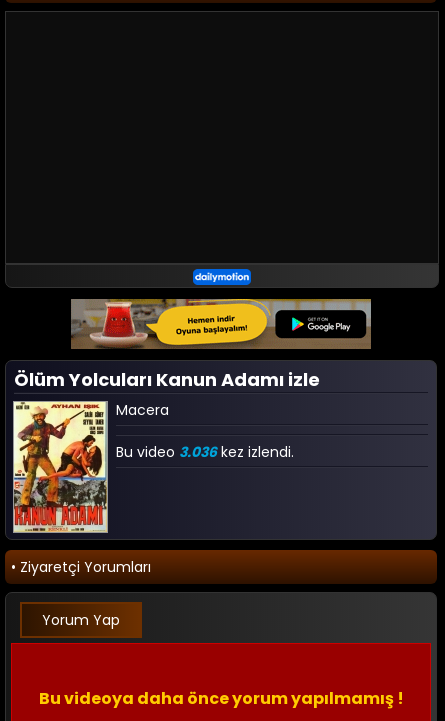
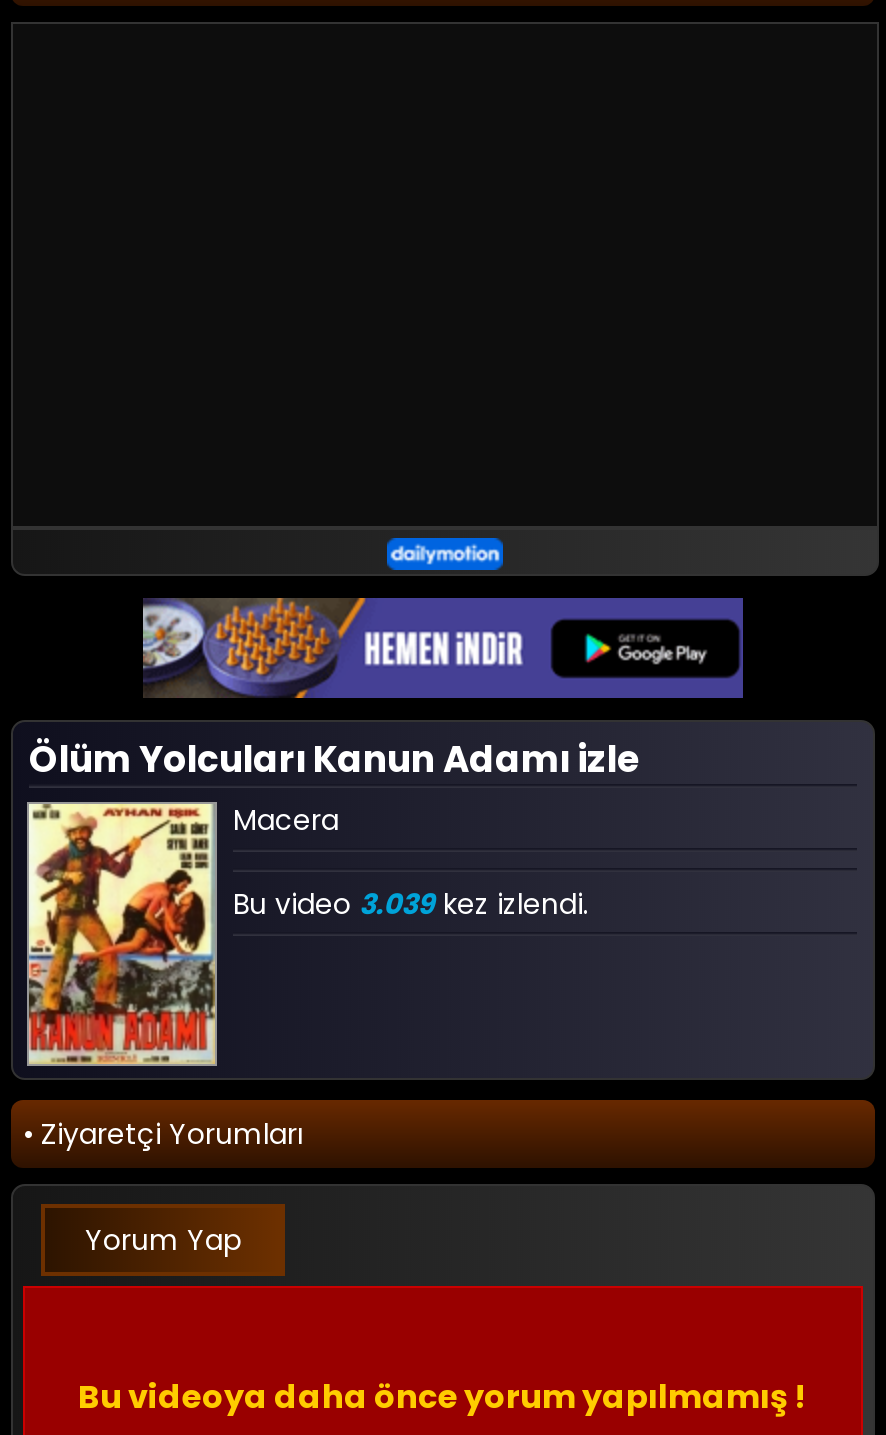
[71,298,372,349] [image] -> [143,596,745,700] [image]
[116,442,294,462] Bu video 3.036 kez izlendi. -> [233,884,589,924] Bu video 3.039 kez izlendi.

